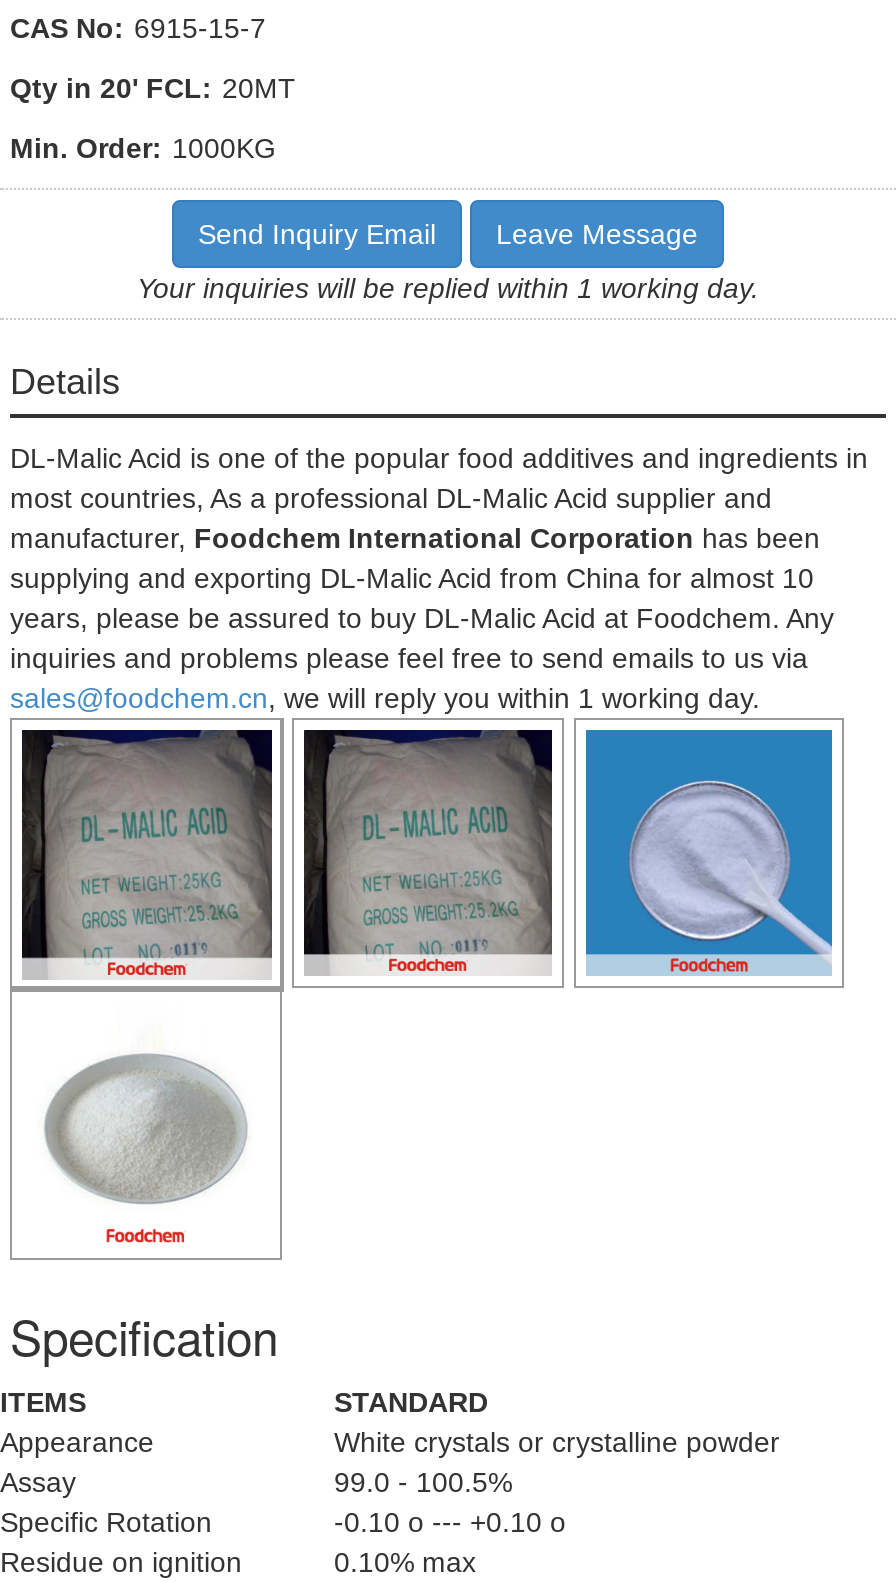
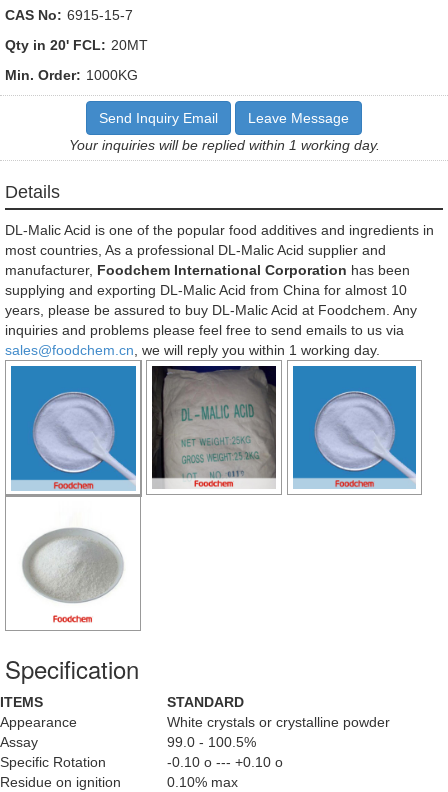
[20,728,274,978] [image] -> [10,365,137,491] [image]

